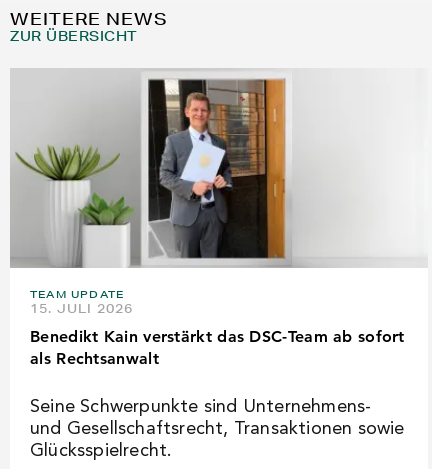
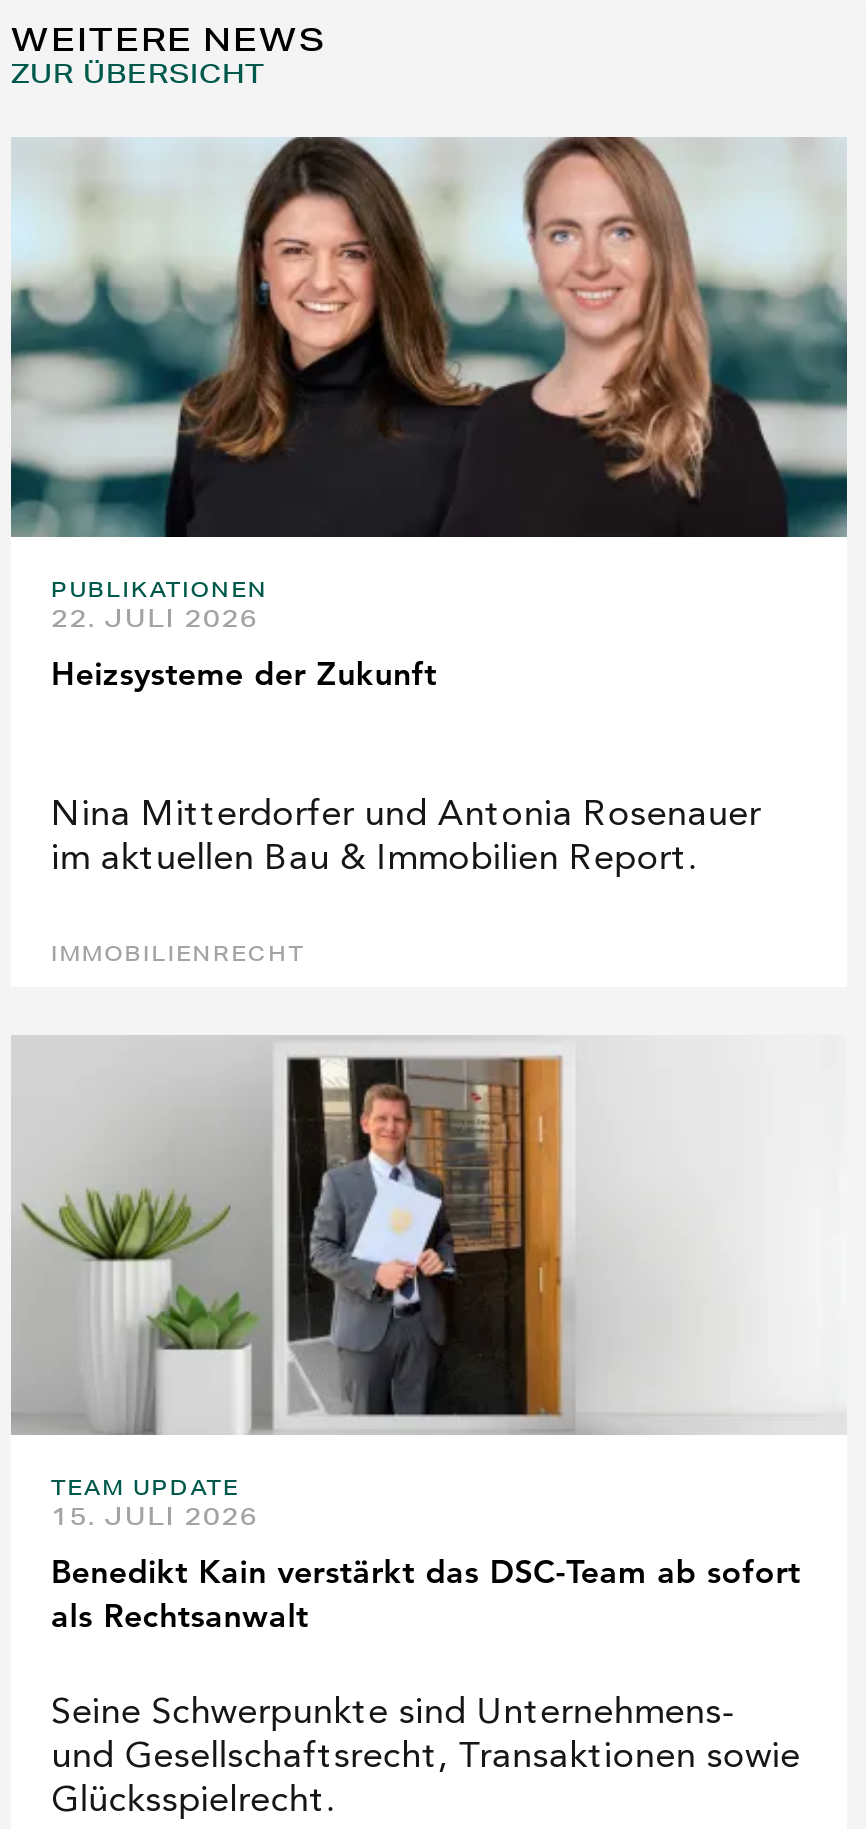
none -> [11,135,849,693] [image] | PUBLIKATIONEN | 22. JULI 2026 | Heizsysteme der Zukunft
none -> [51,797,761,967] Nina Mitterdorfer und Antonia Rosenauer | im aktuellen Bau & Immobilien Report. | IMMOBILIENRECHT

